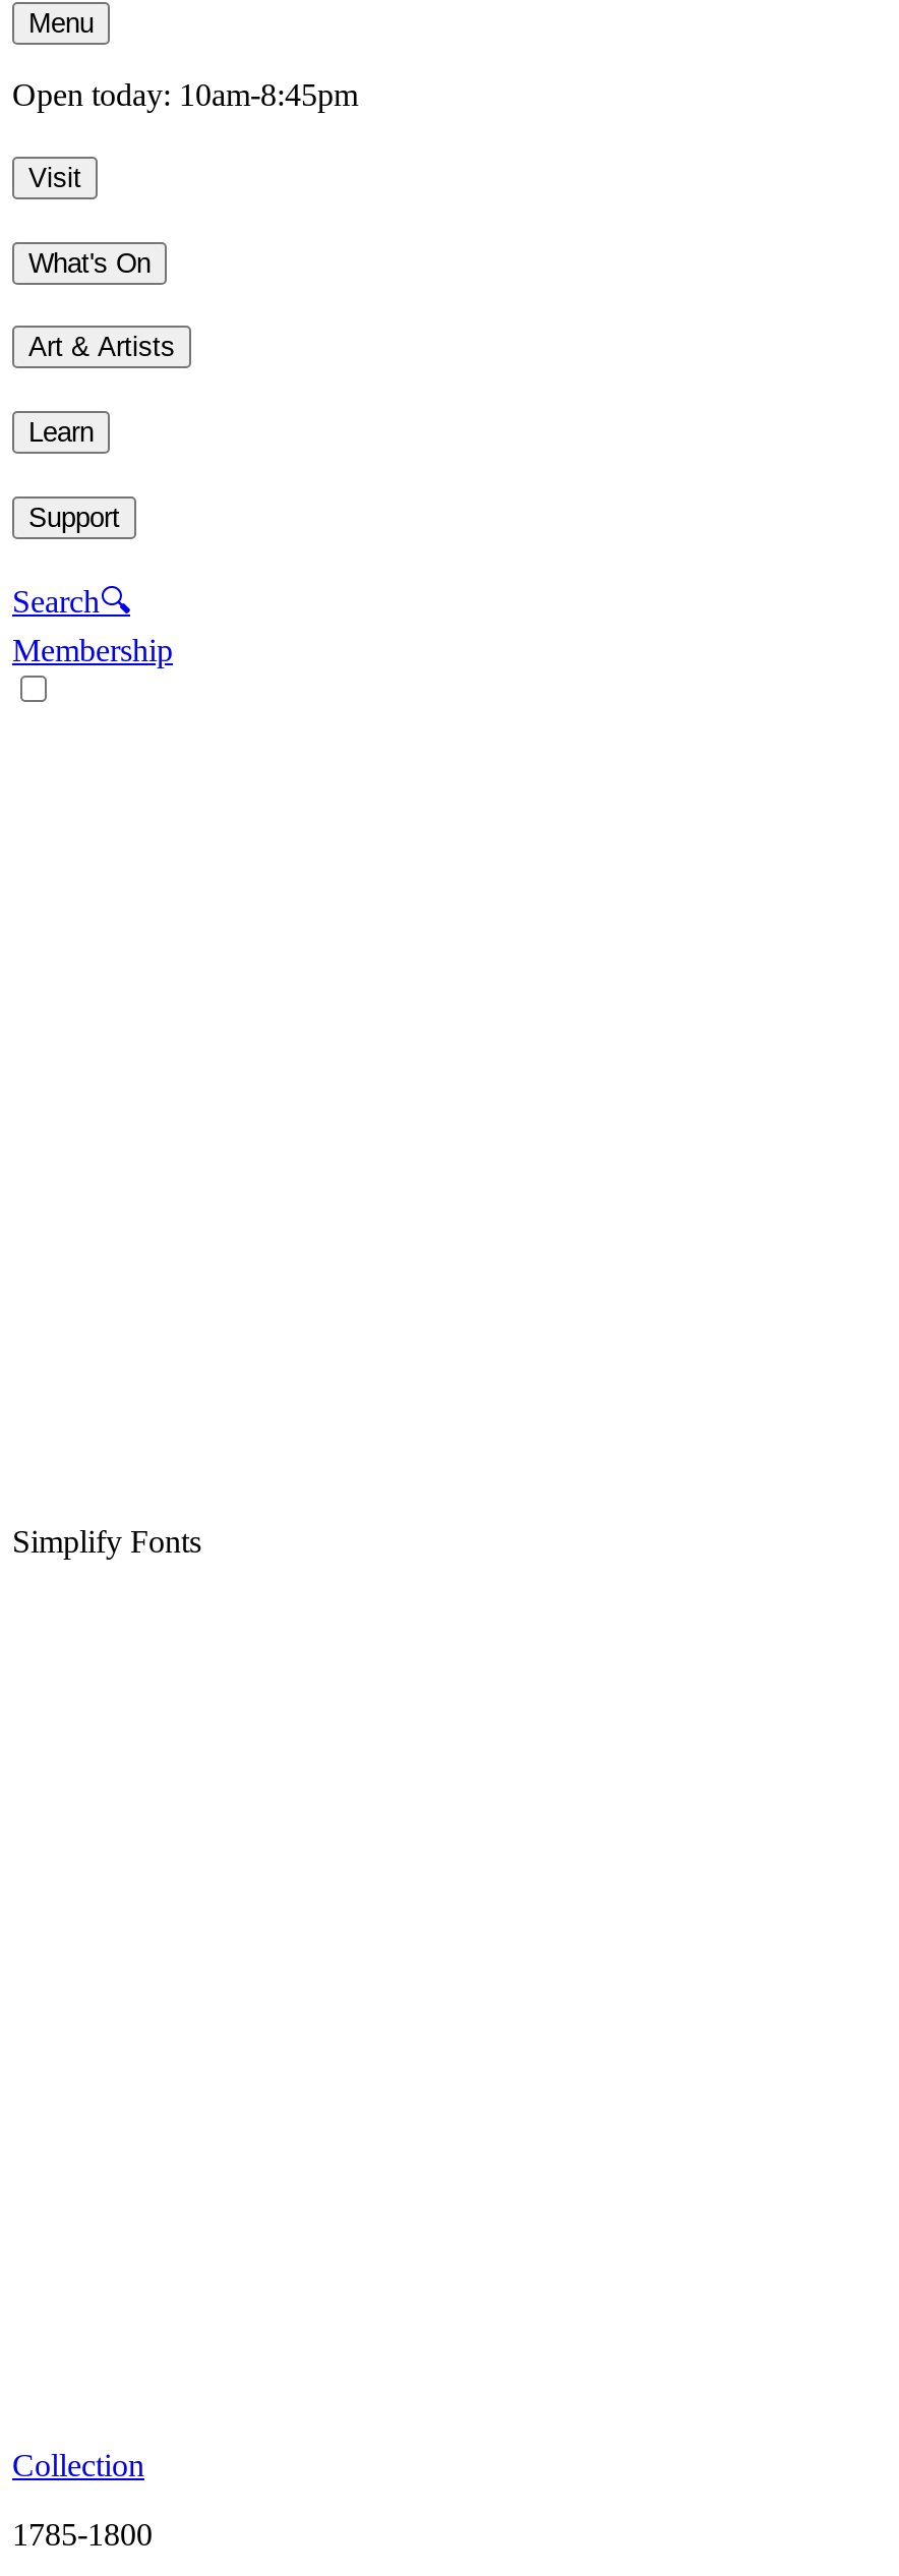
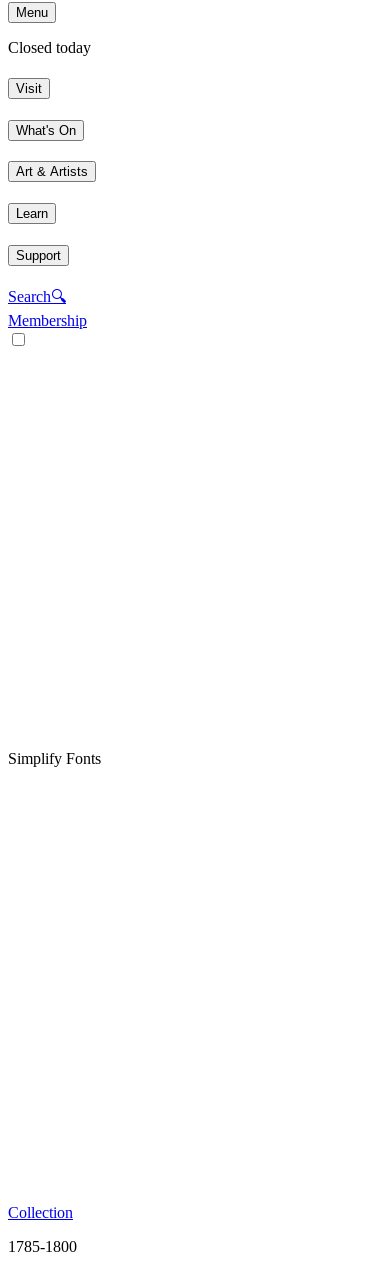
[12,78,358,113] Open today: 10am-8:45pm -> [8,39,91,56] Closed today

